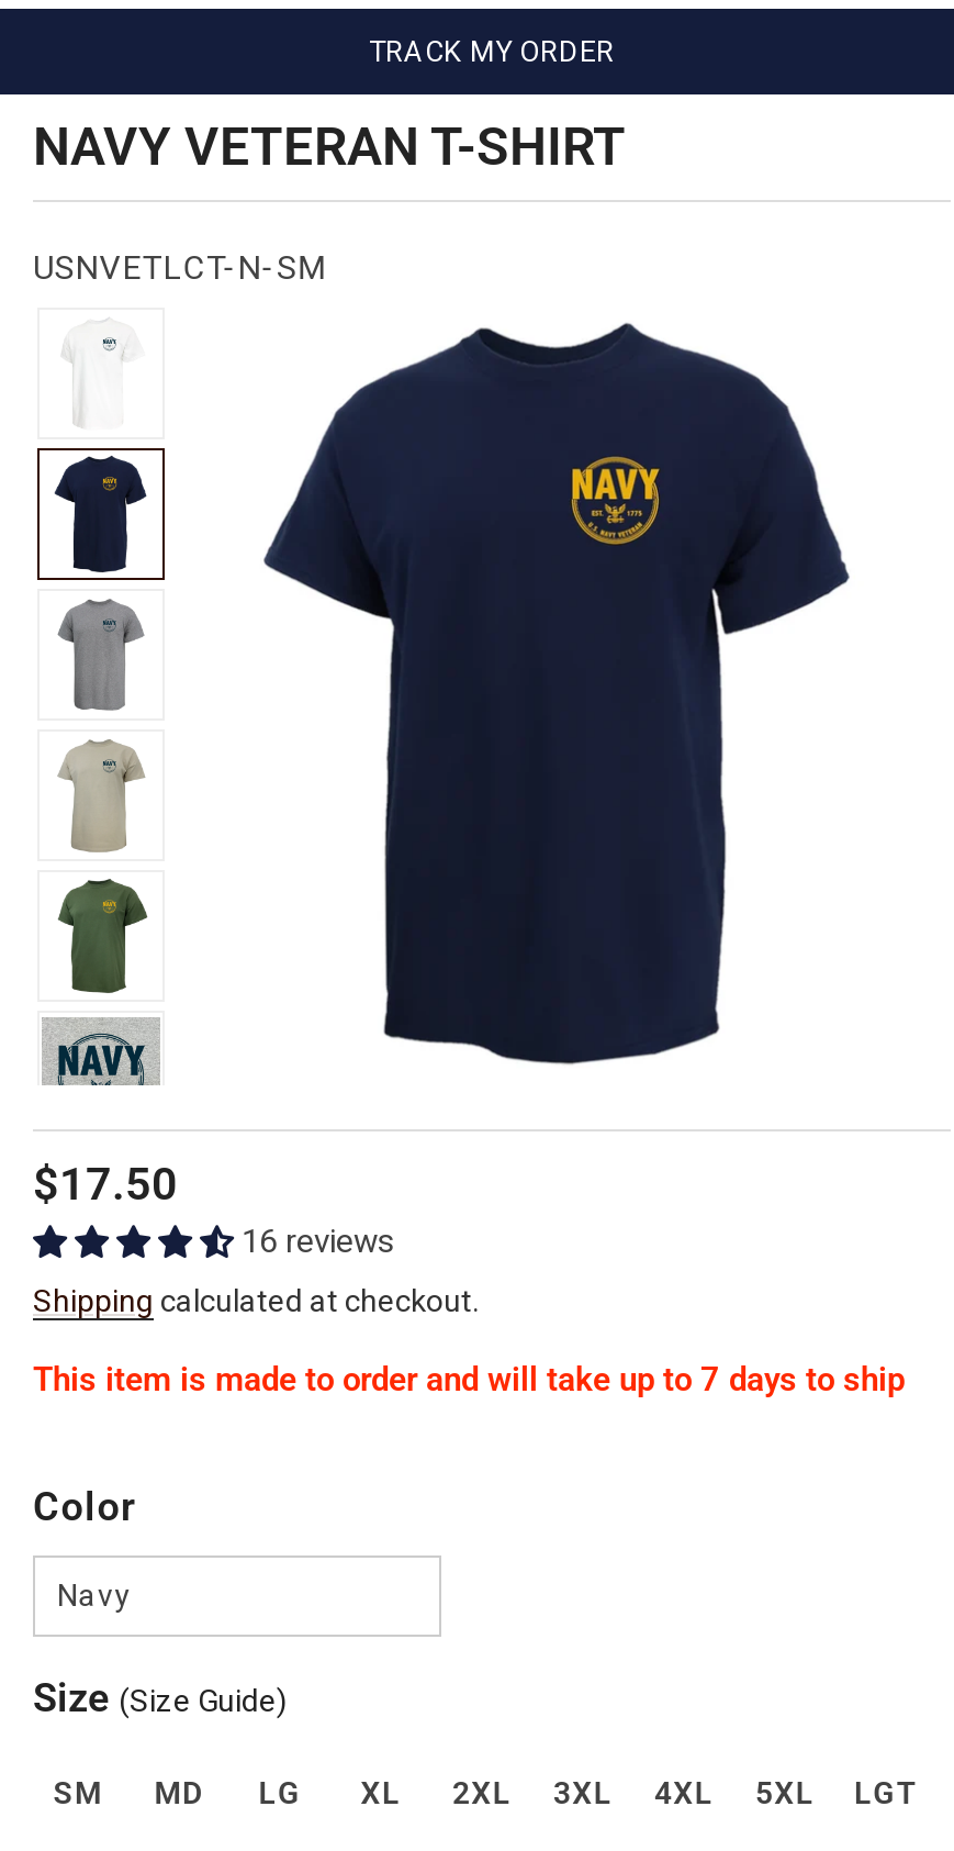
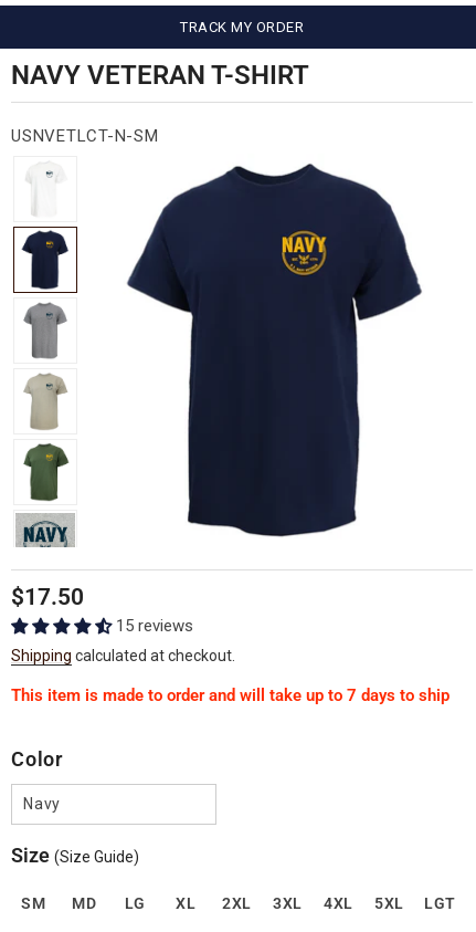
[242,1222,395,1262] 16 reviews -> [116,616,193,636] 15 reviews

